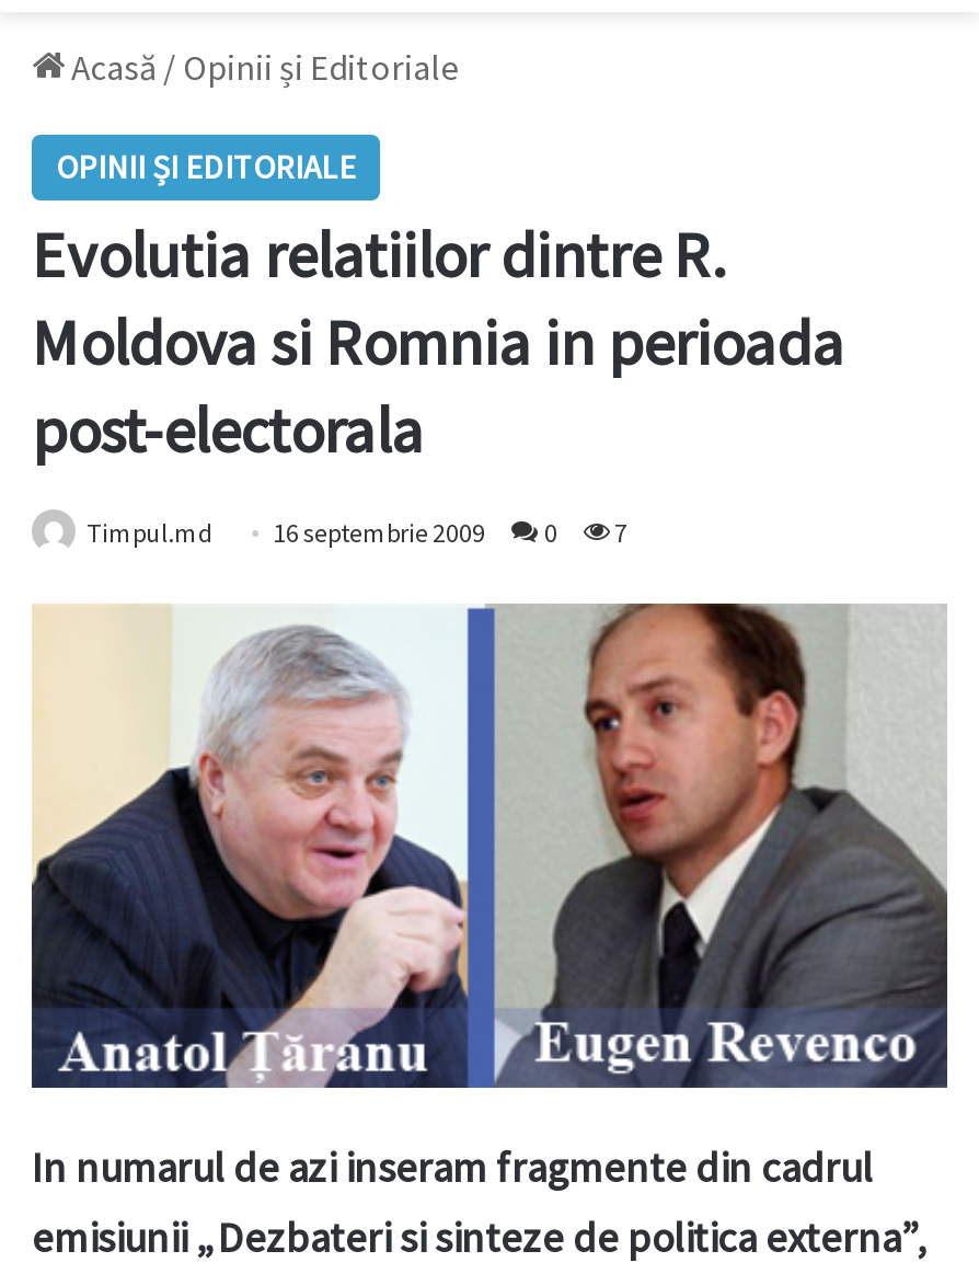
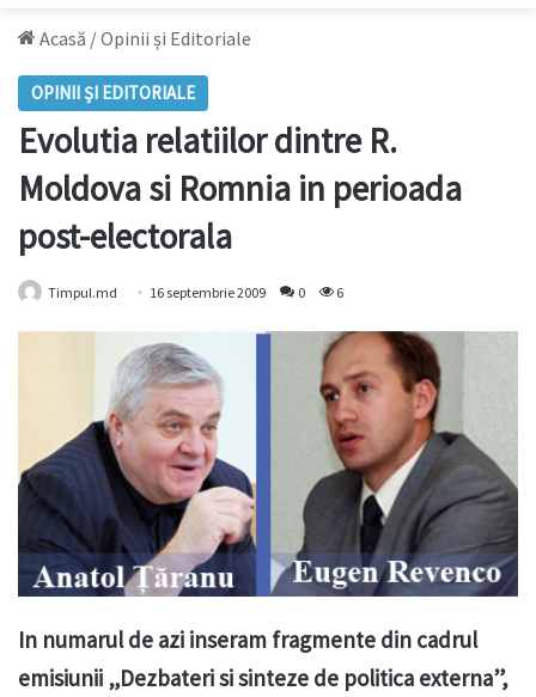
[87,517,627,550] Timpul.md 16 septembrie 2009 0 7 -> [48,284,343,302] Timpul.md 16 septembrie 2009 0 6

